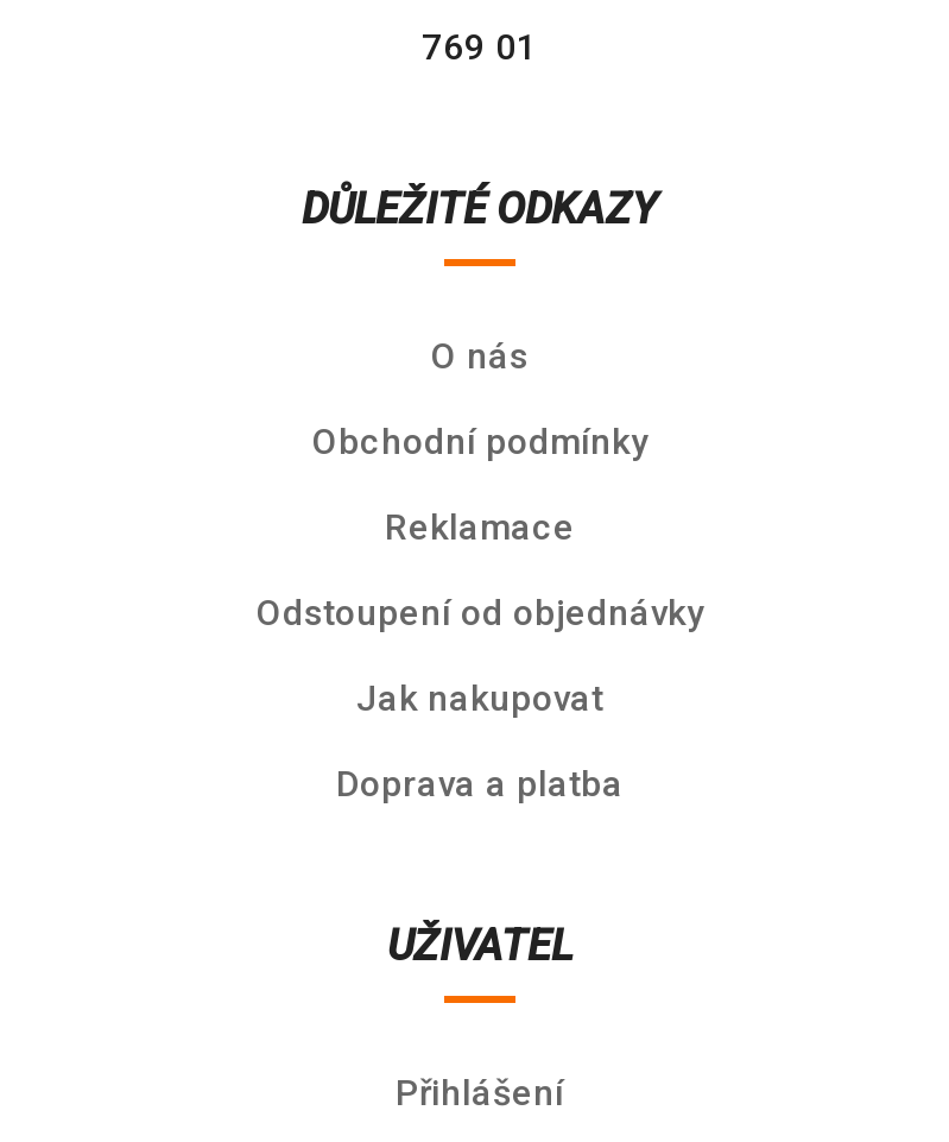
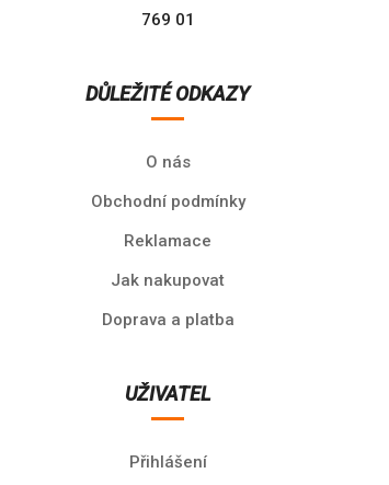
[257,592,703,635] Odstoupení od objednávky -> none

